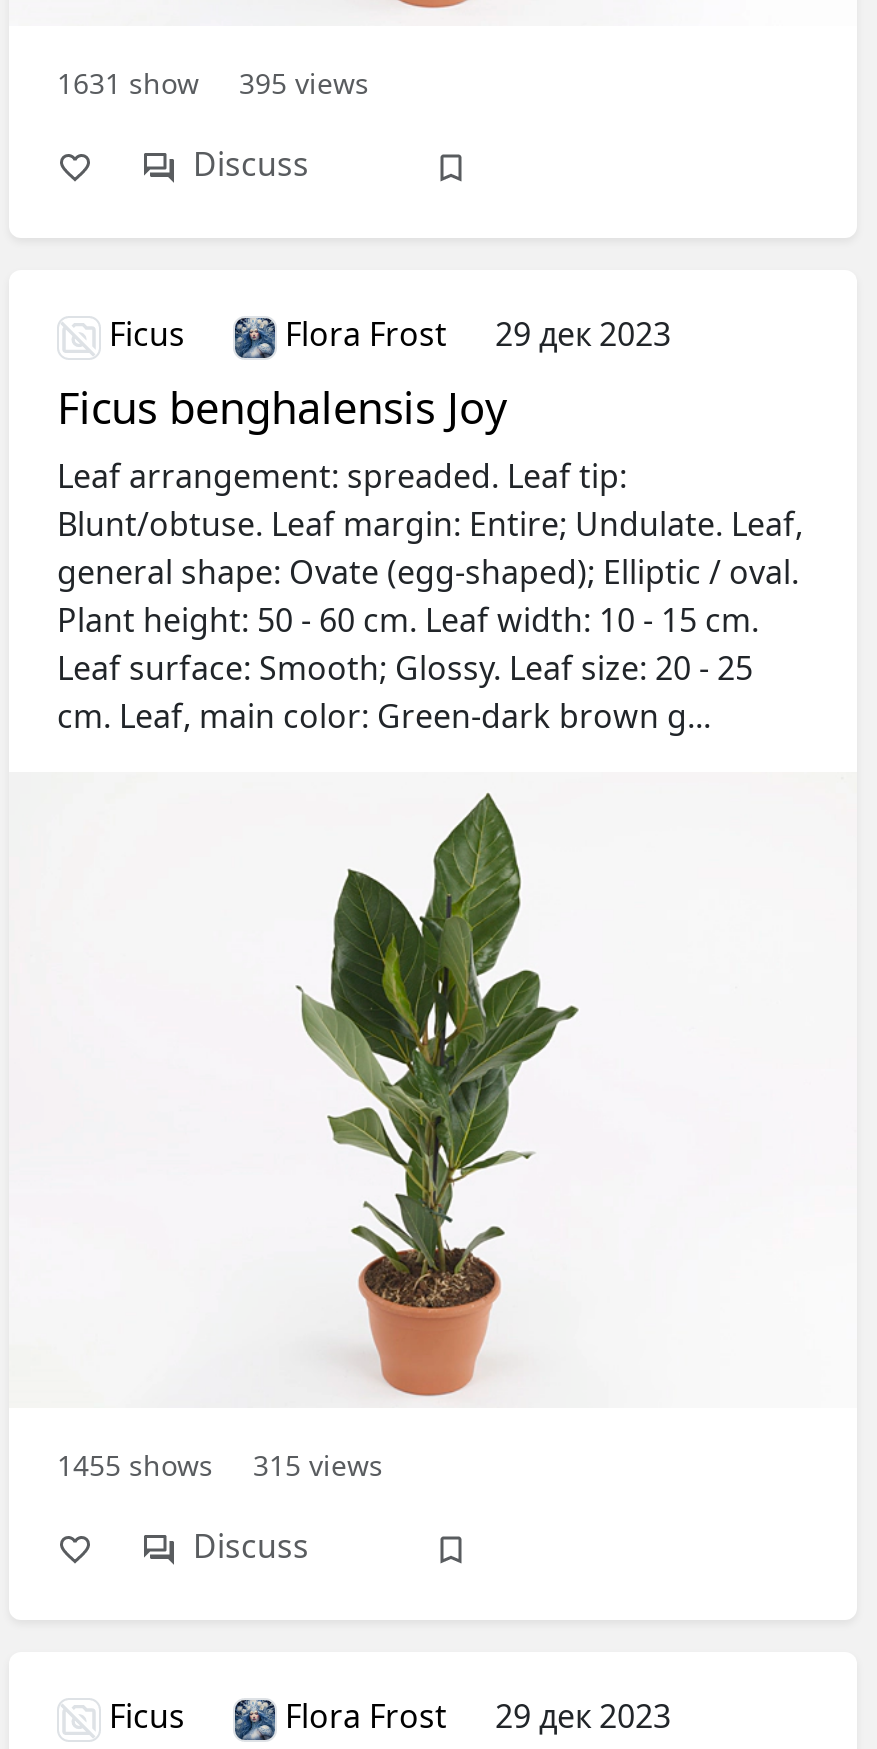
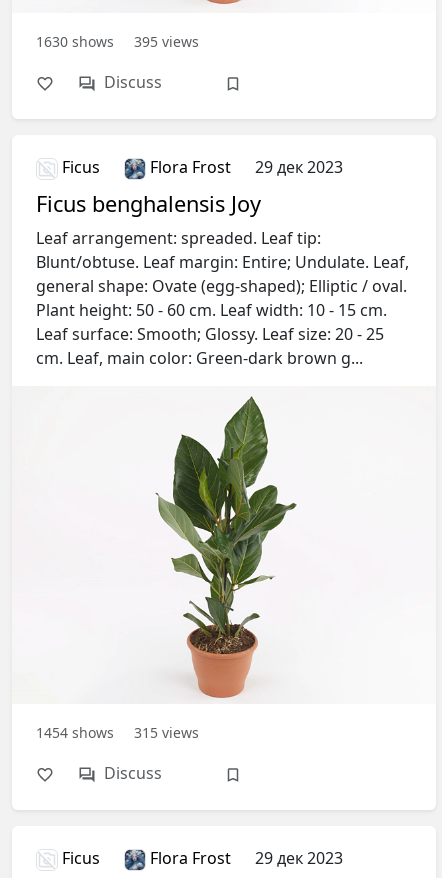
[57,64,369,102] 1631 show 395 views -> [36,32,199,51] 1630 shows 395 views
[57,1446,383,1484] 1455 shows 315 views -> [36,723,199,742] 1454 shows 315 views

